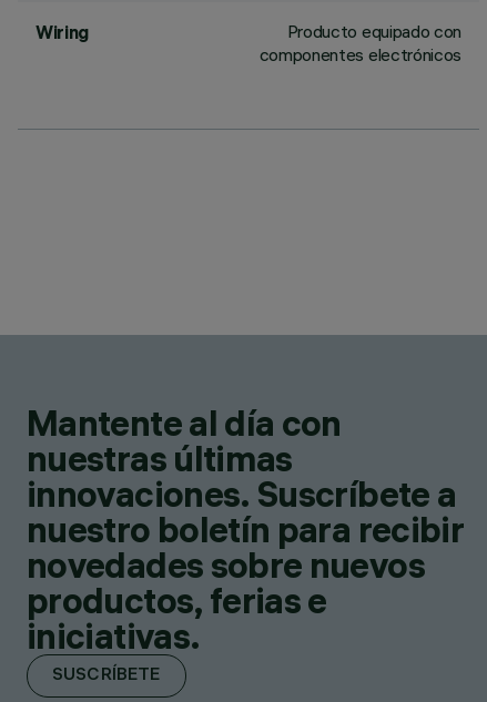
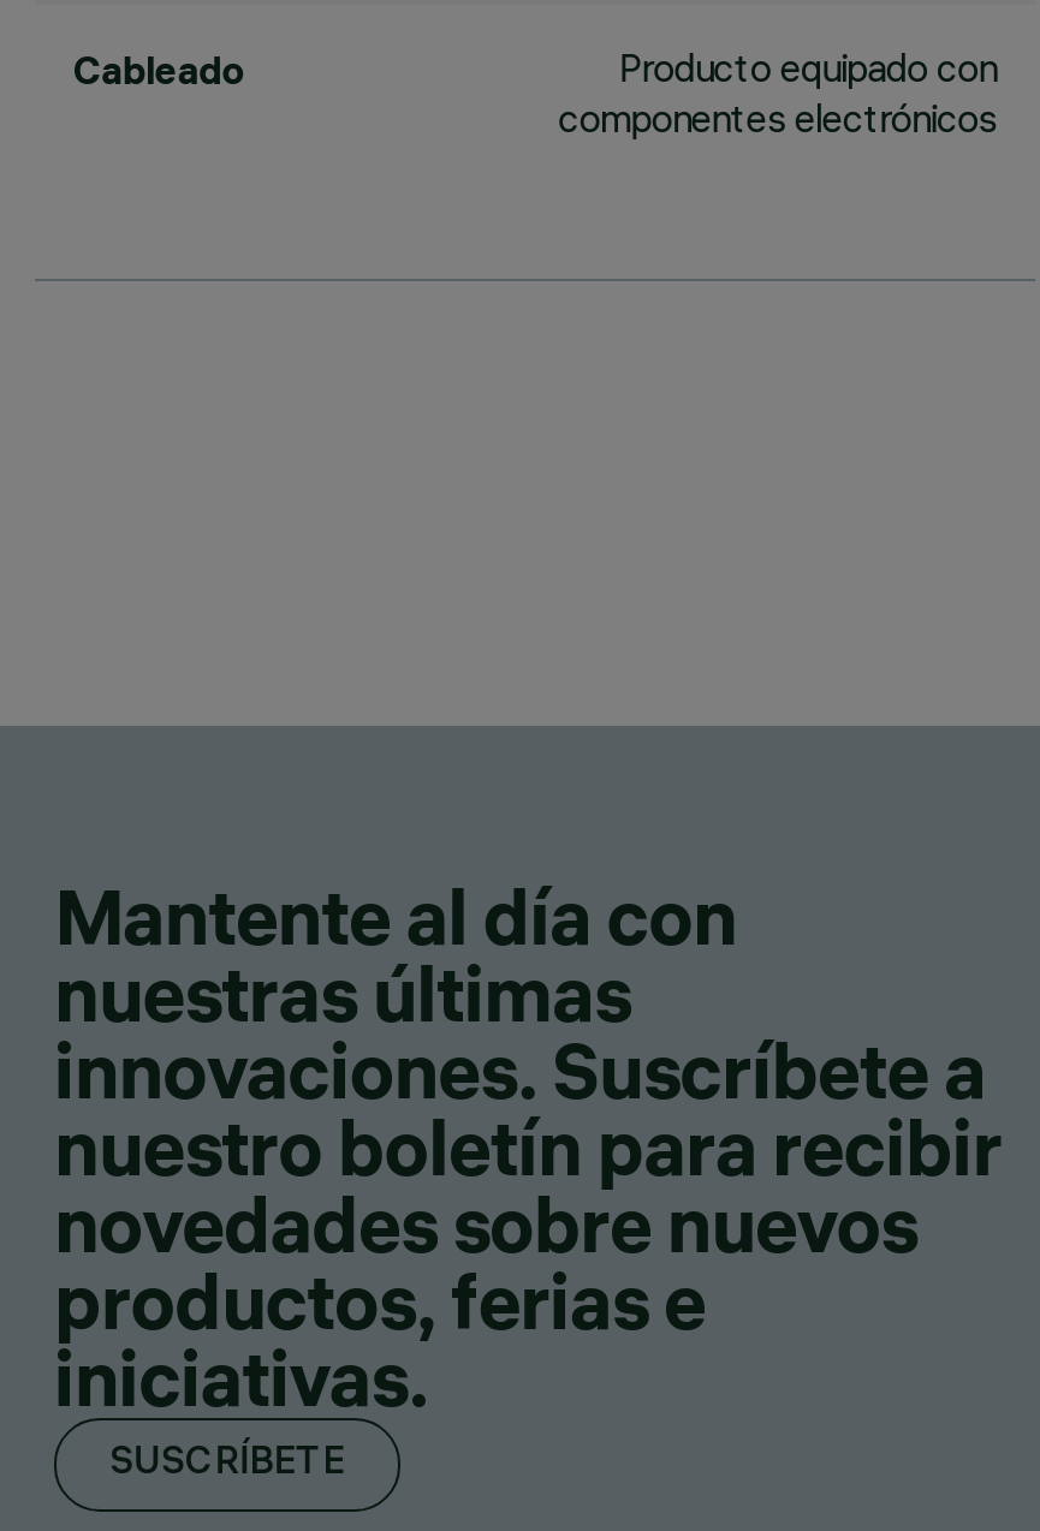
[35,21,89,43] Wiring -> [73,46,245,94] Cableado

